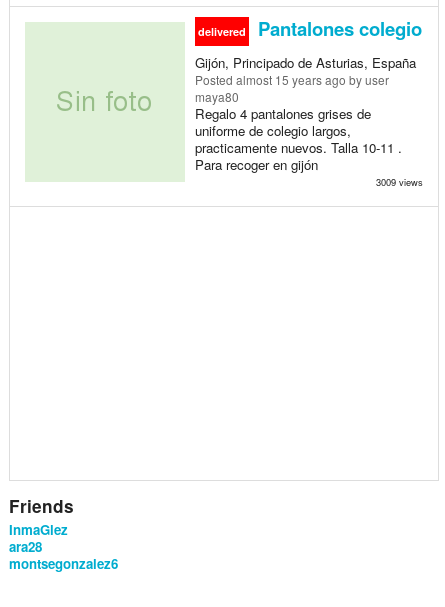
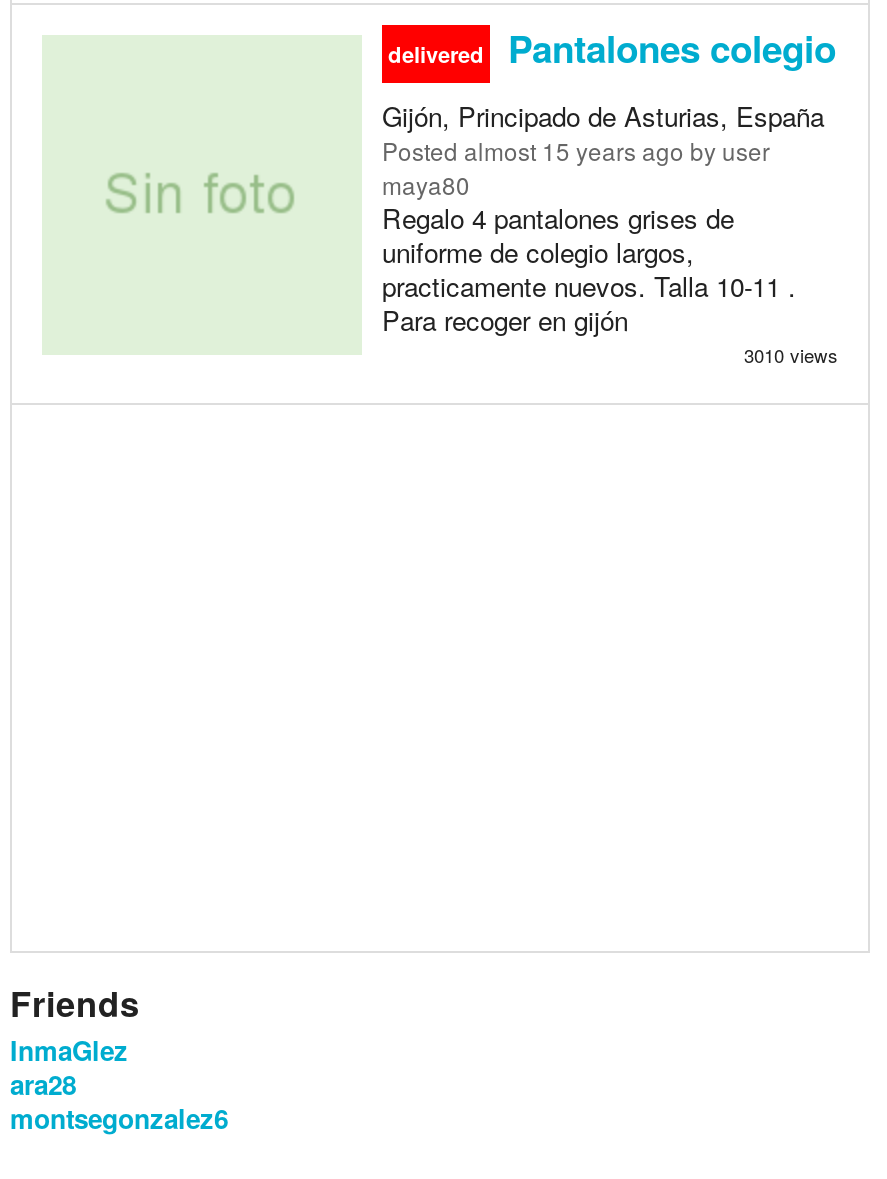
[376,174,423,188] 3009 views -> [744,340,838,368] 3010 views

